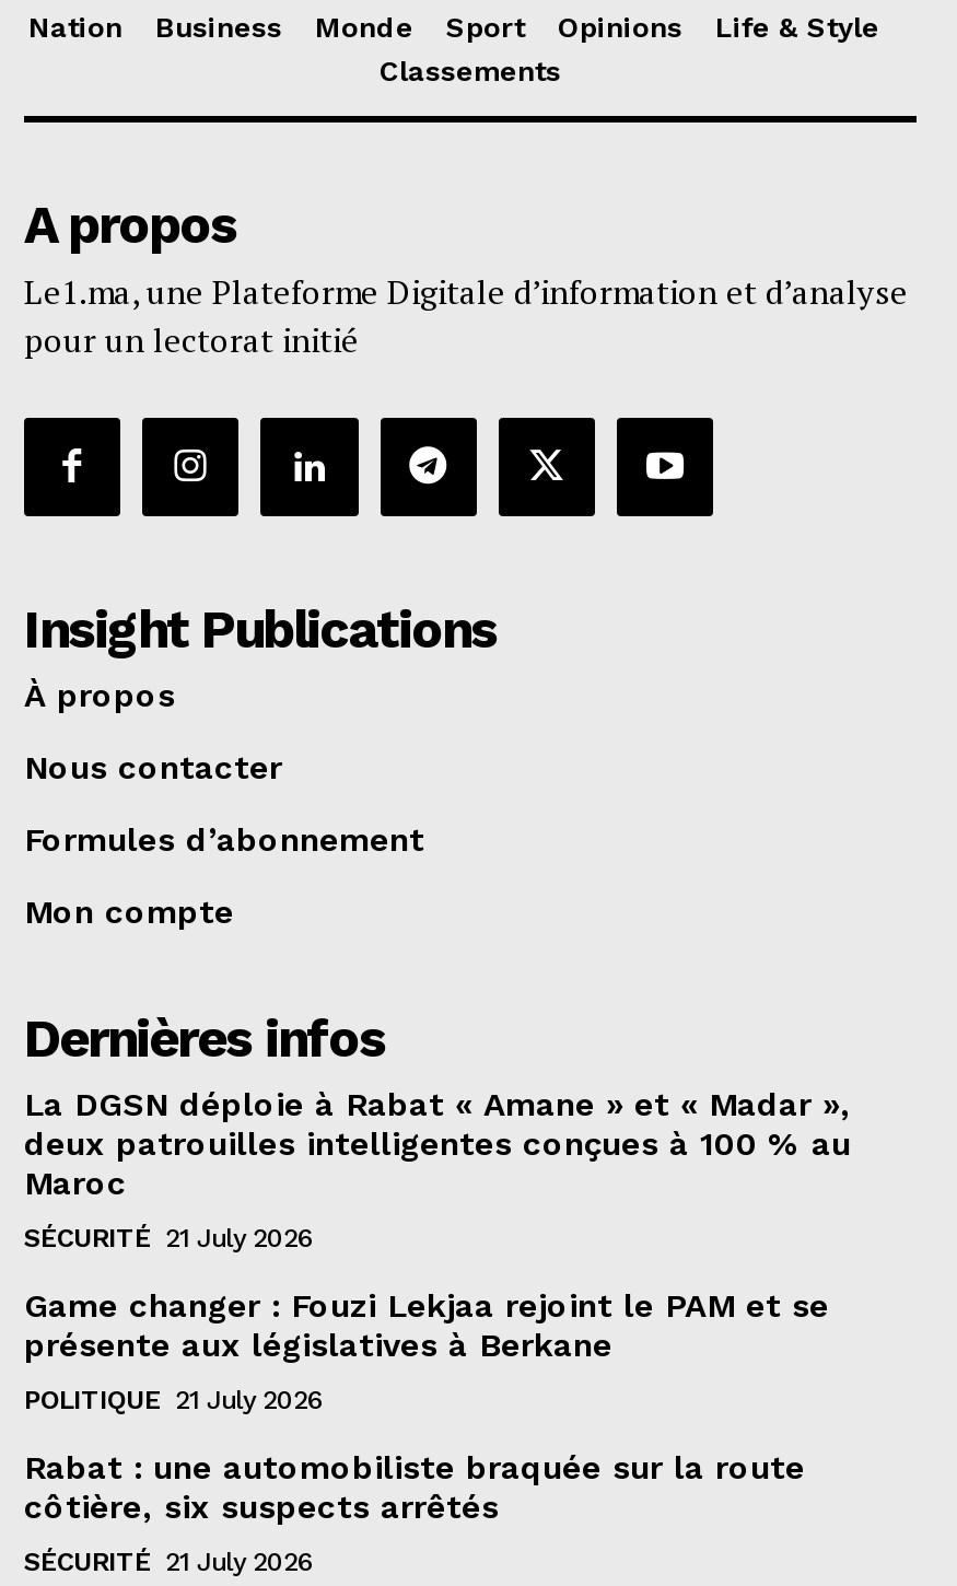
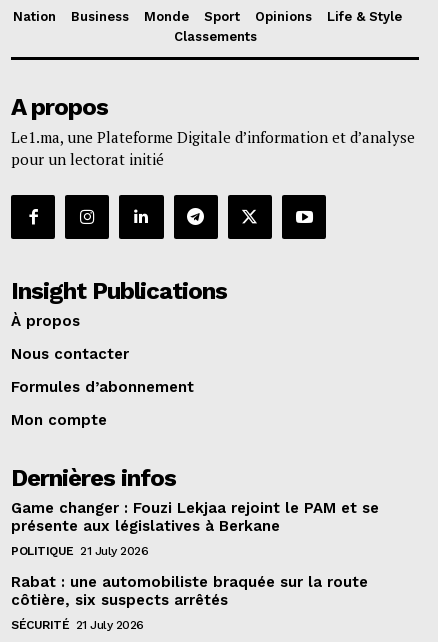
[24,1084,851,1252] La DGSN déploie à Rabat « Amane » et « Madar », | deux patrouilles intelligentes conçues à 100 % au | Maroc | SÉCURITÉ 21 July 2026 -> none

